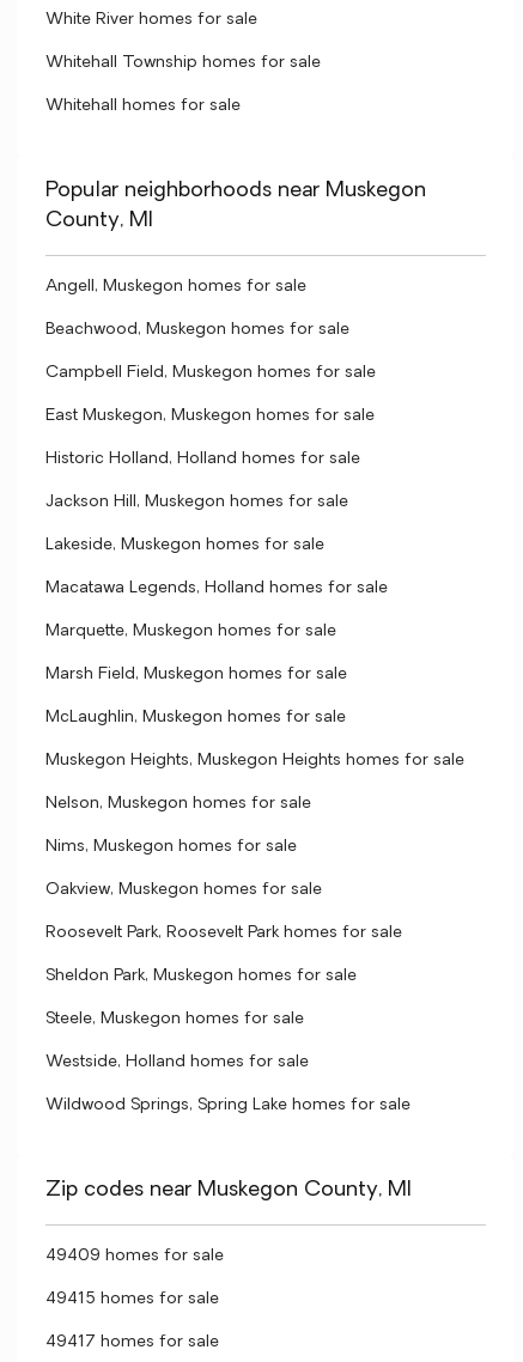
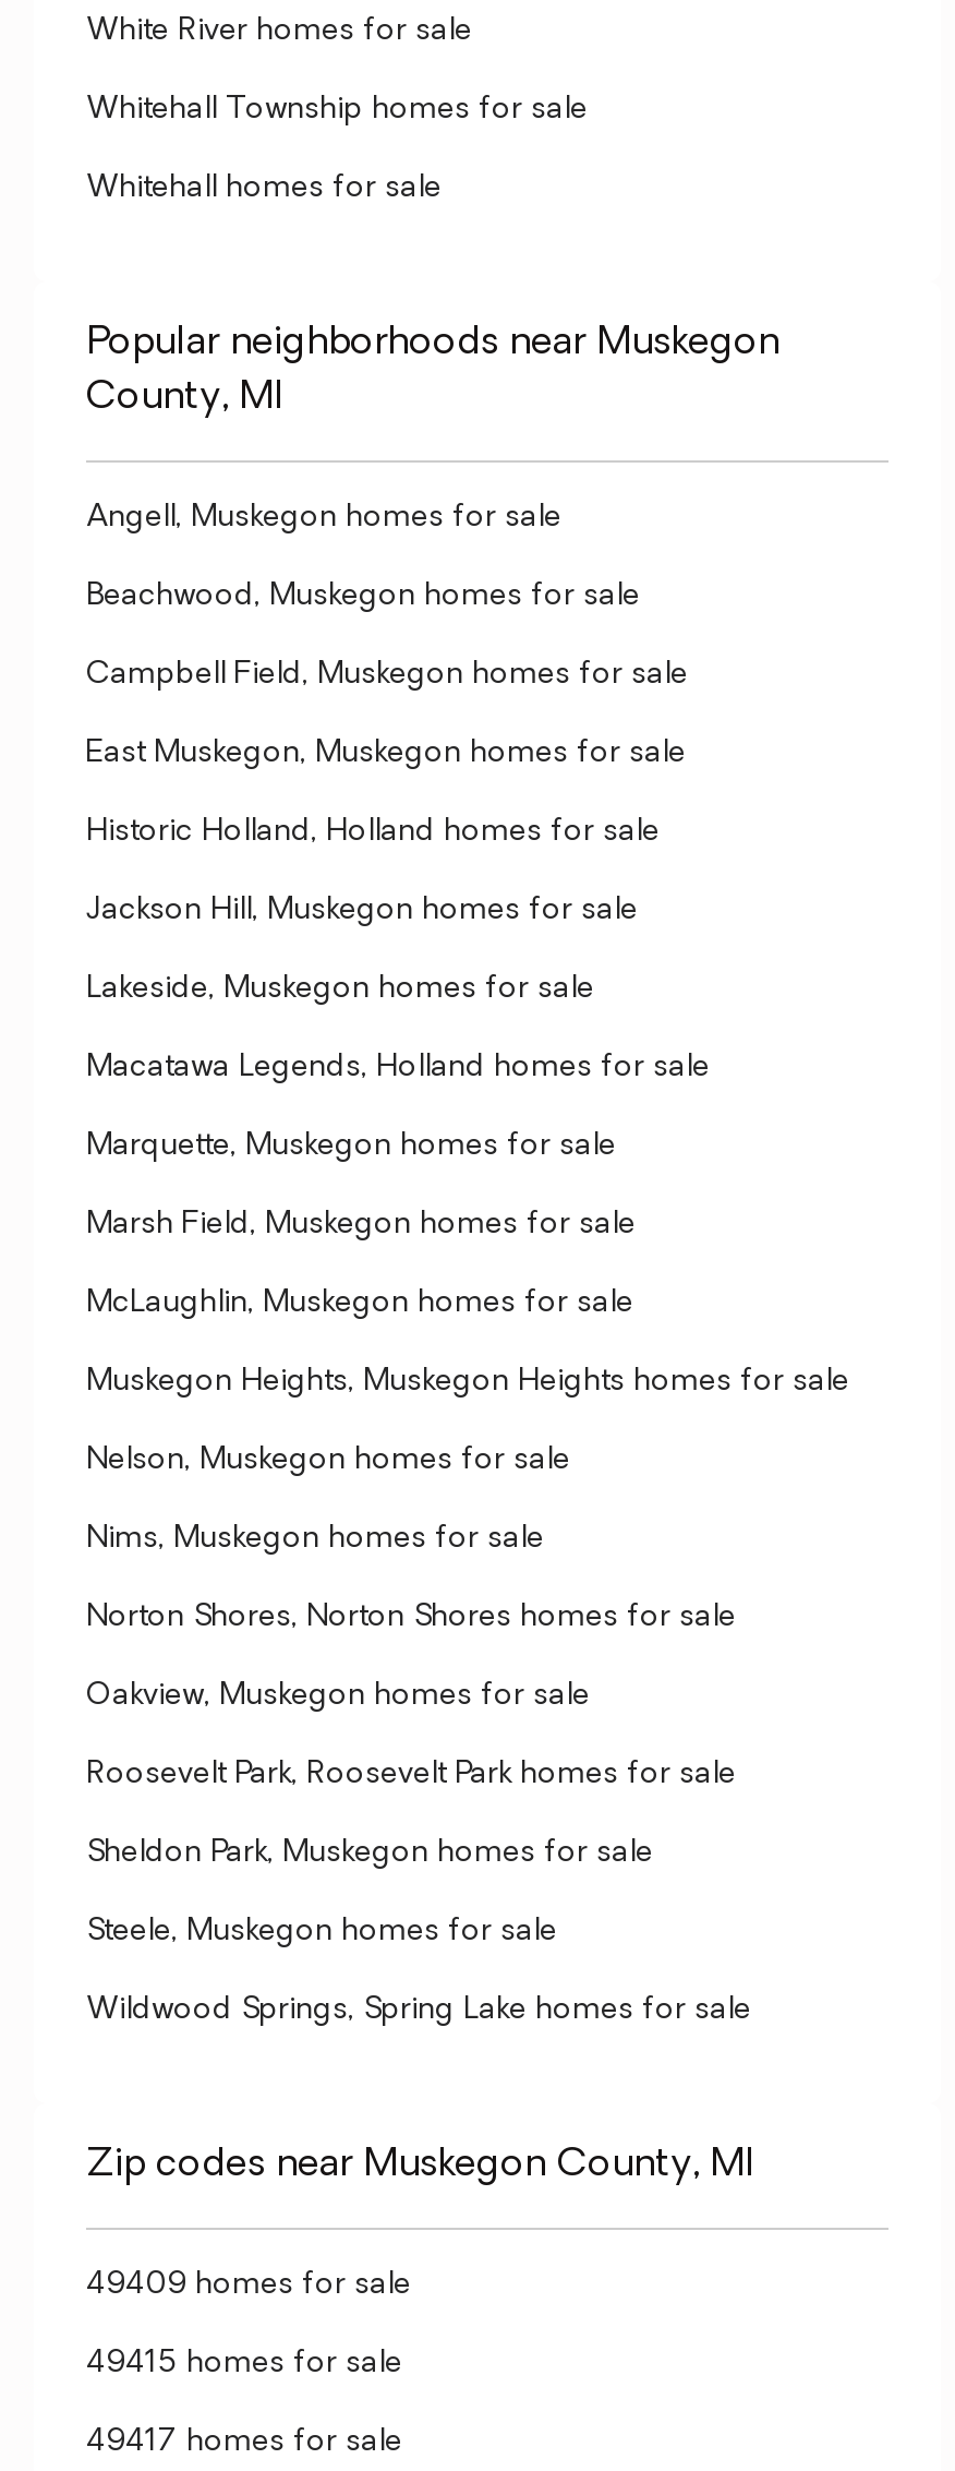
none -> [86,1602,736,1634] Norton Shores, Norton Shores homes for sale
moved [45,881,402,1028] -> [86,1680,736,1948]: Oakview, Muskegon homes for sale | Roosevelt Park, Roosevelt Park homes for sale | Sheldon Park, Muskegon homes for sale | Steele, Muskegon homes for sale
[45,1053,309,1071] Westside, Holland homes for sale -> none

